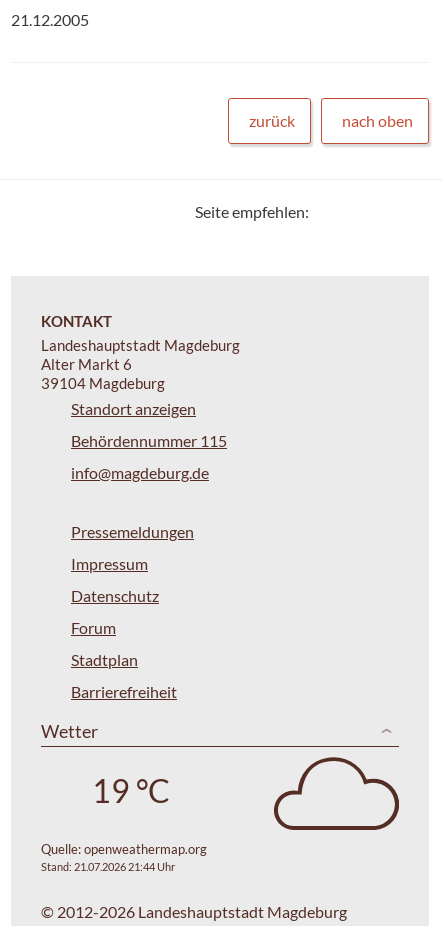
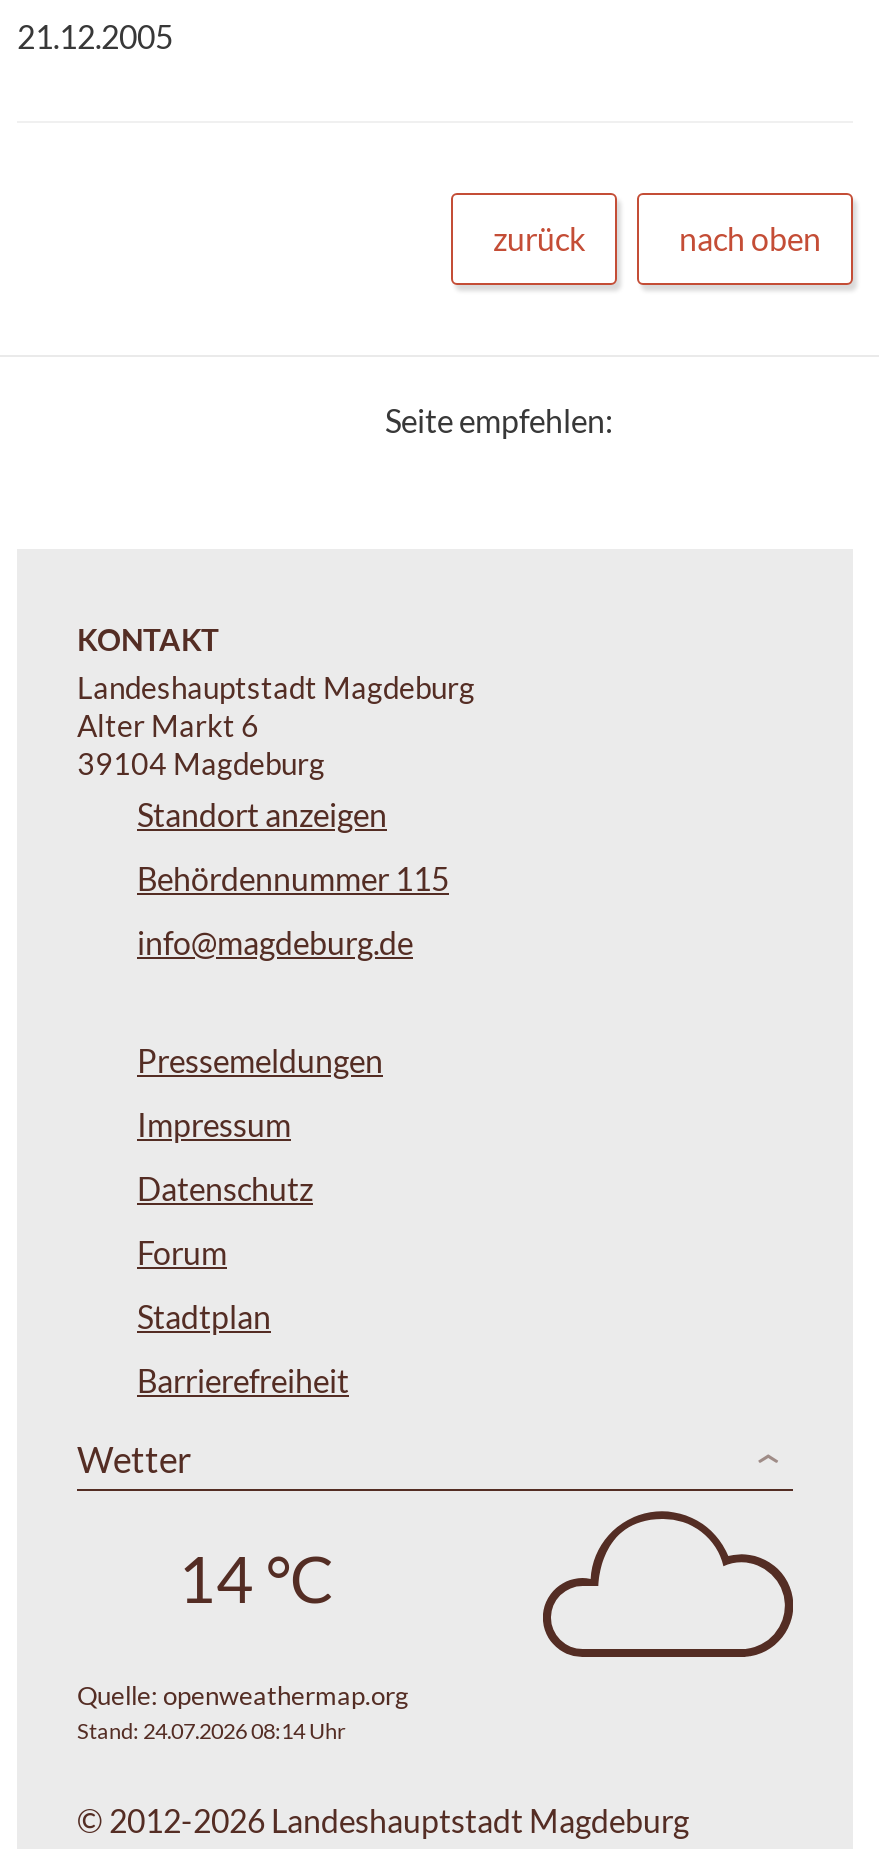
[91,770,169,809] 19 °C -> [178,1538,334,1616] 14 °C
[41,860,175,873] Stand: 21.07.2026 21:44 Uhr -> [77,1717,345,1743] Stand: 24.07.2026 08:14 Uhr

